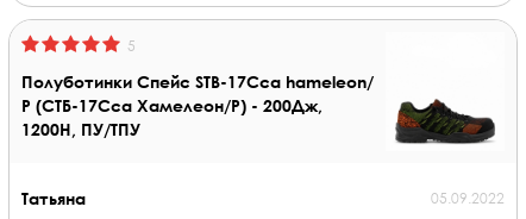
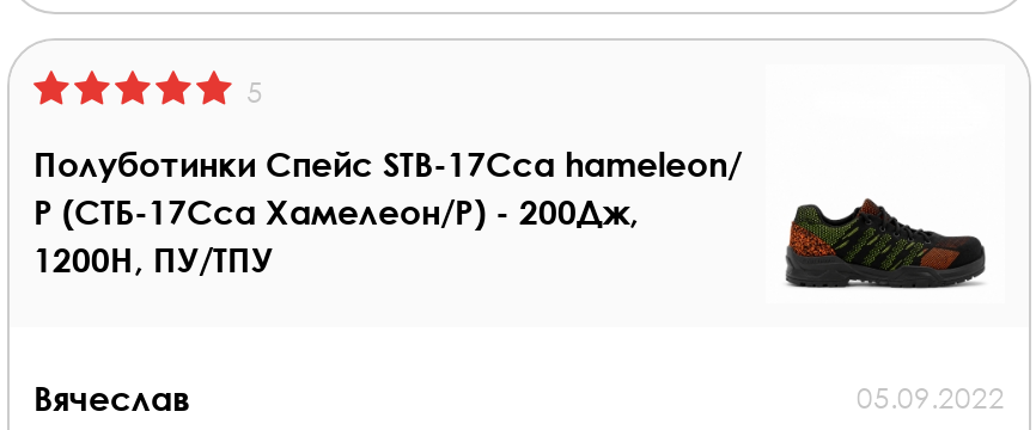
[21,188,86,208] Татьяна -> [33,377,191,418] Вячеслав

